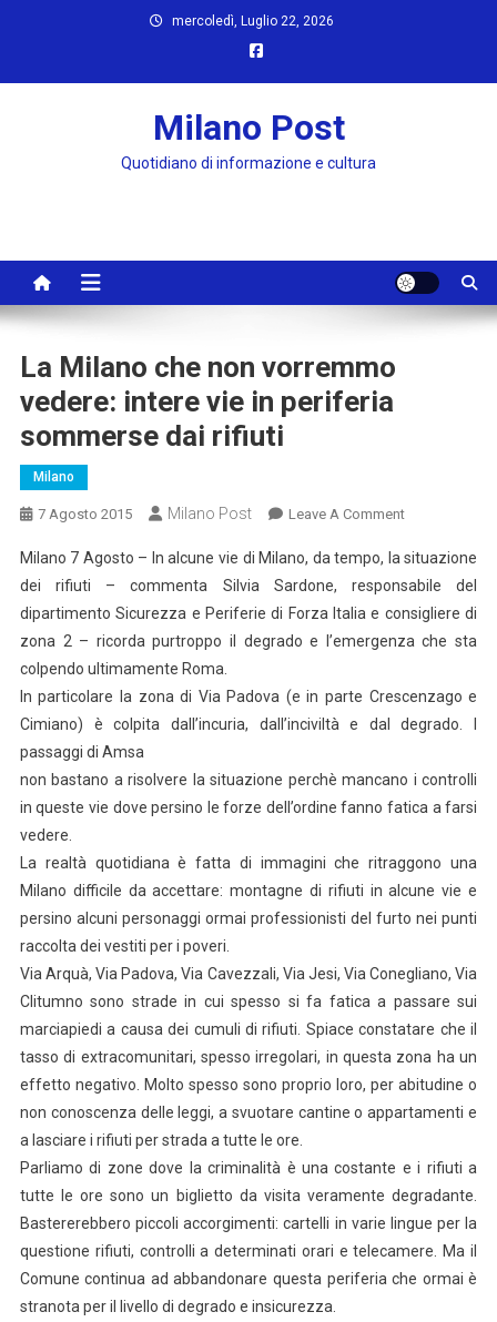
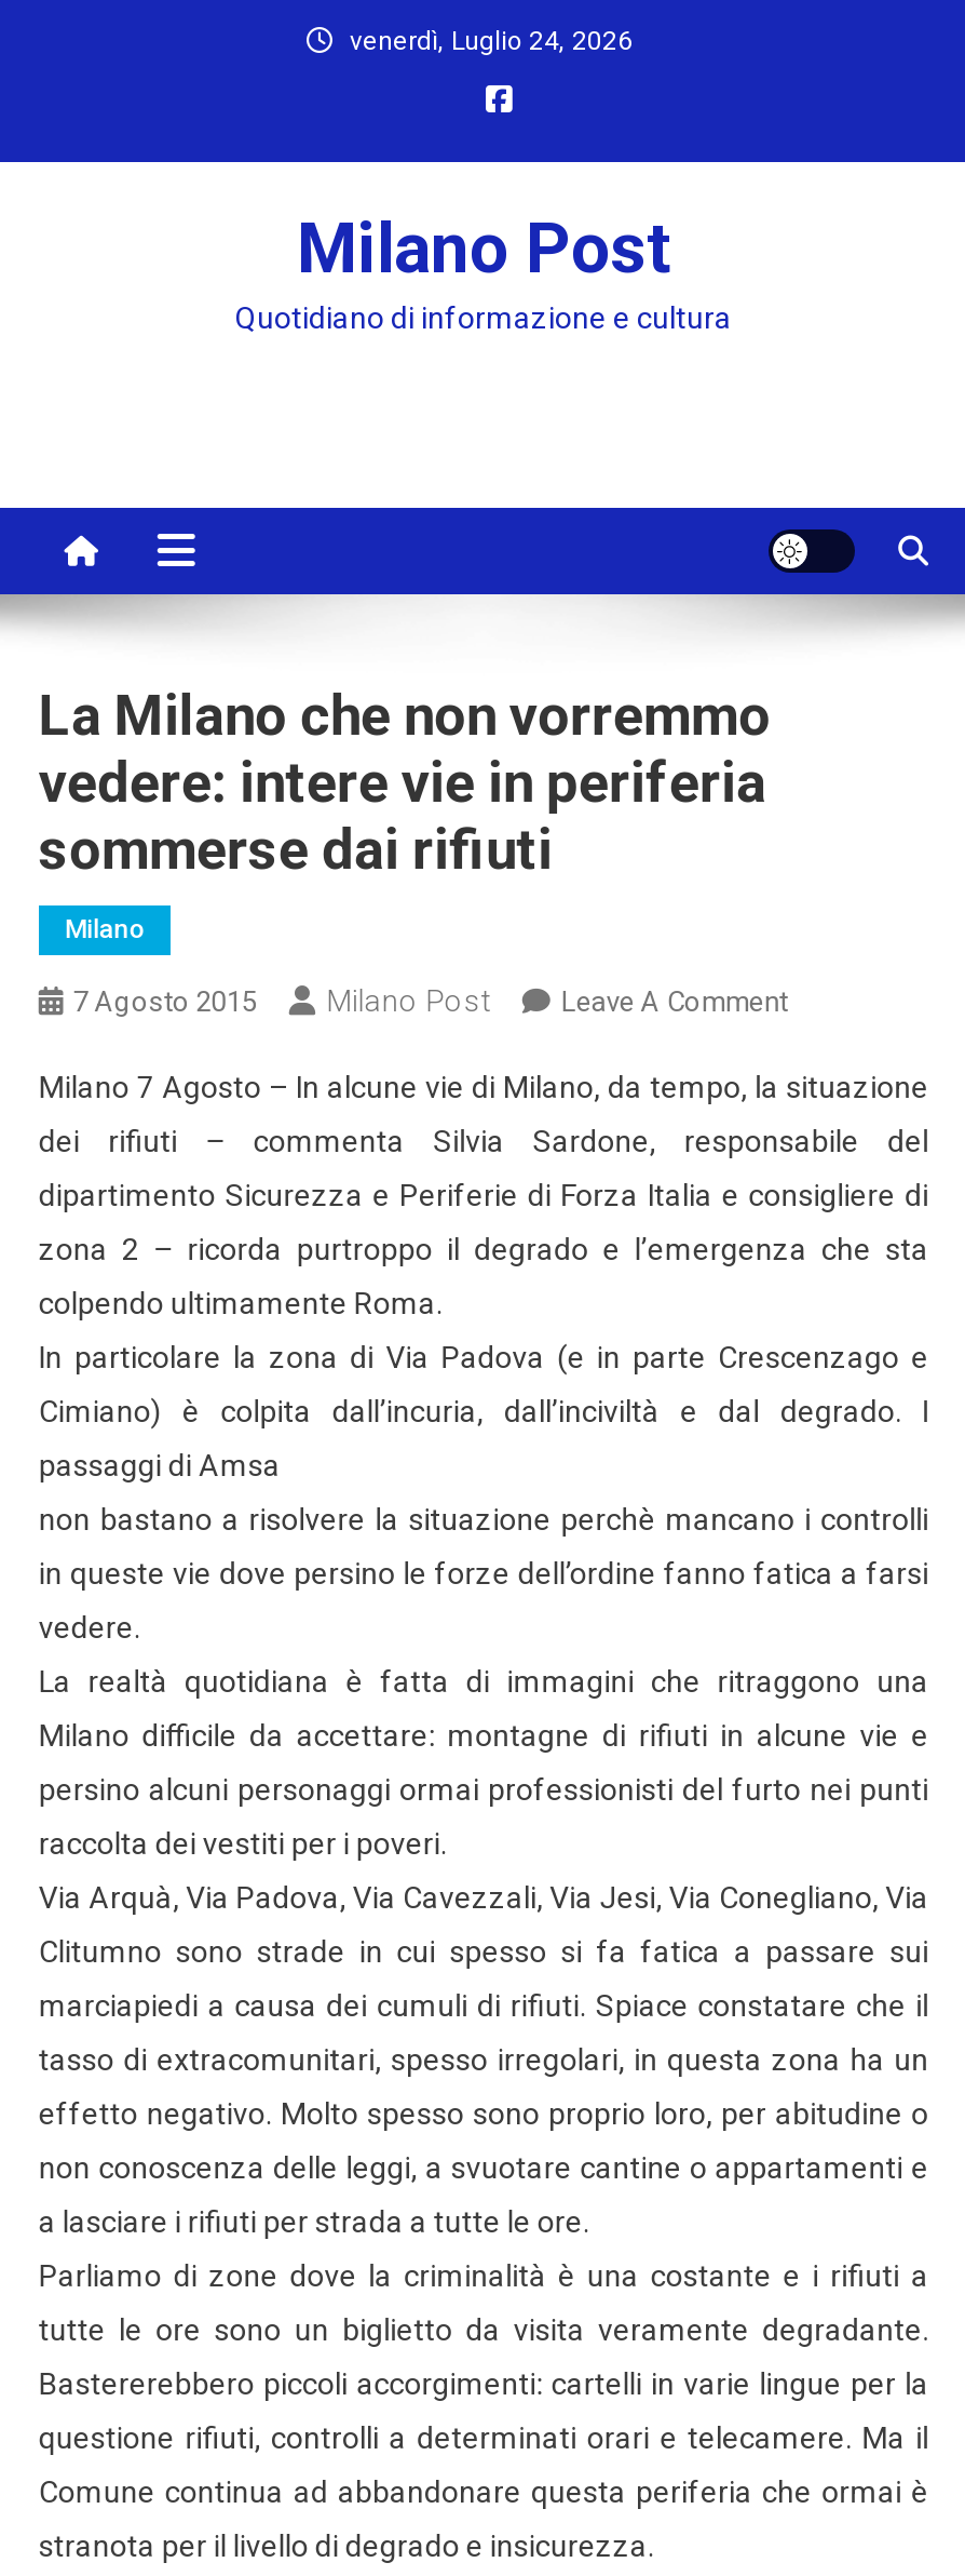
[171,13,333,29] mercoledì, Luglio 22, 2026 -> [350,26,633,56] venerdì, Luglio 24, 2026

